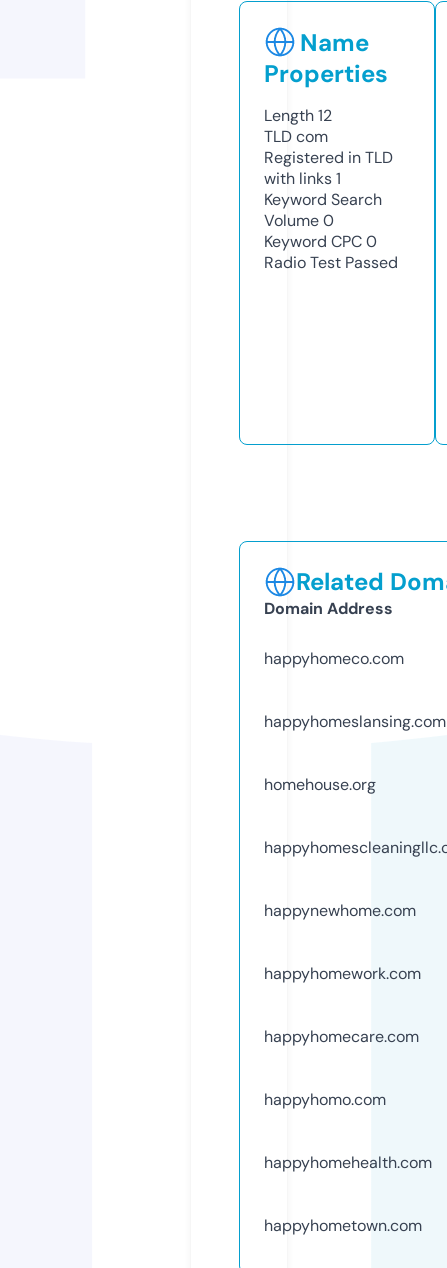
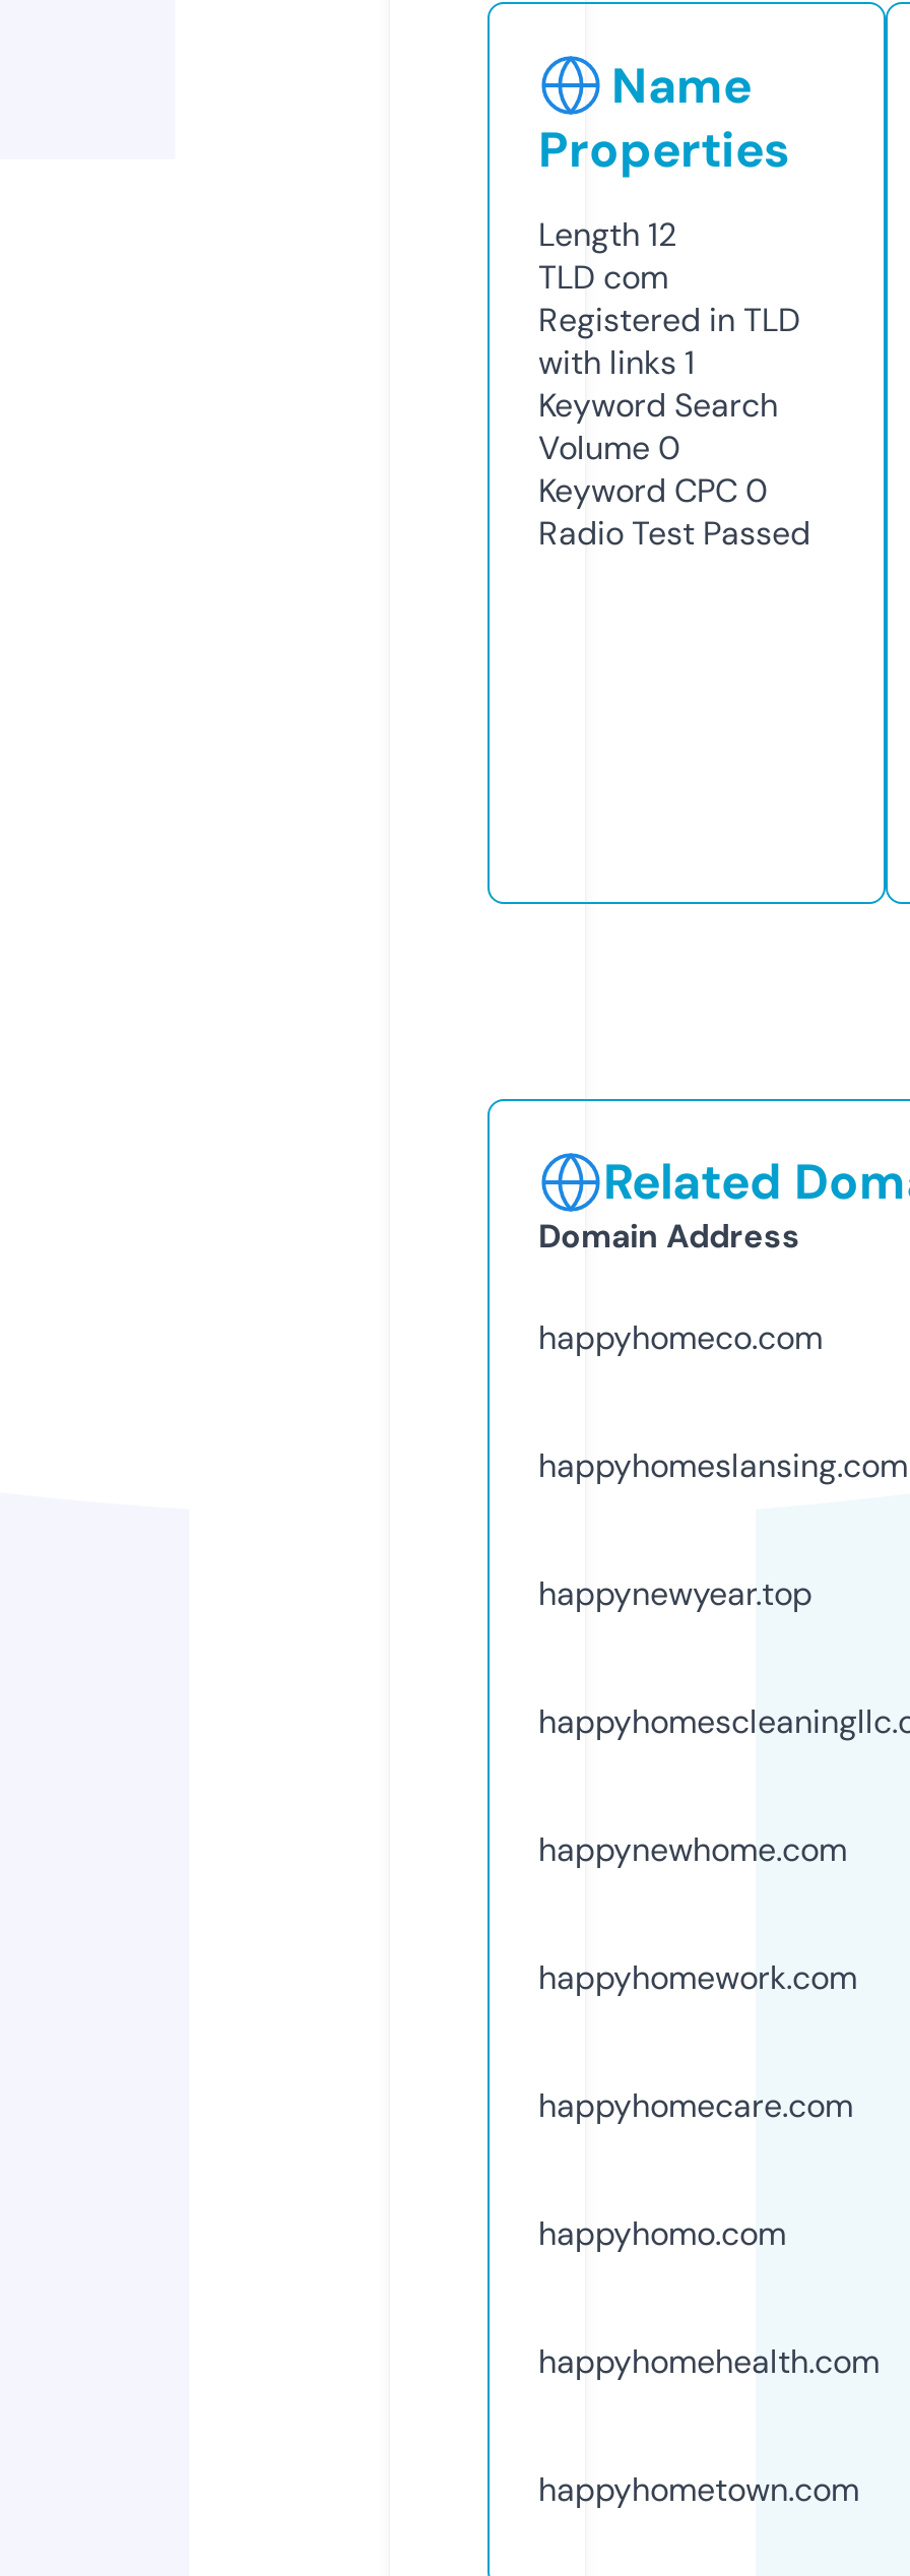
[264,774,376,795] homehouse.org -> [538,1572,812,1615] happynewyear.top

